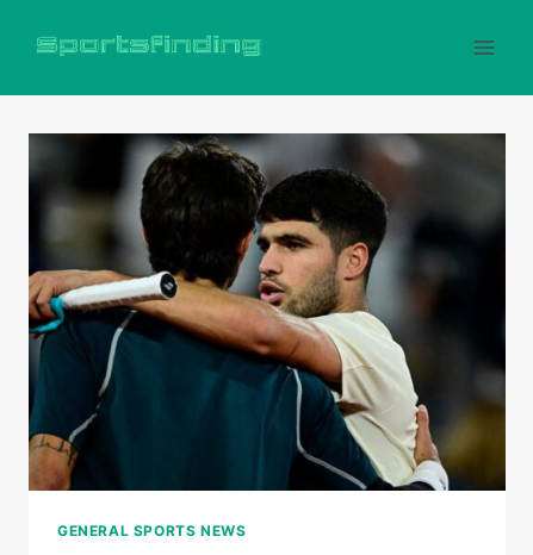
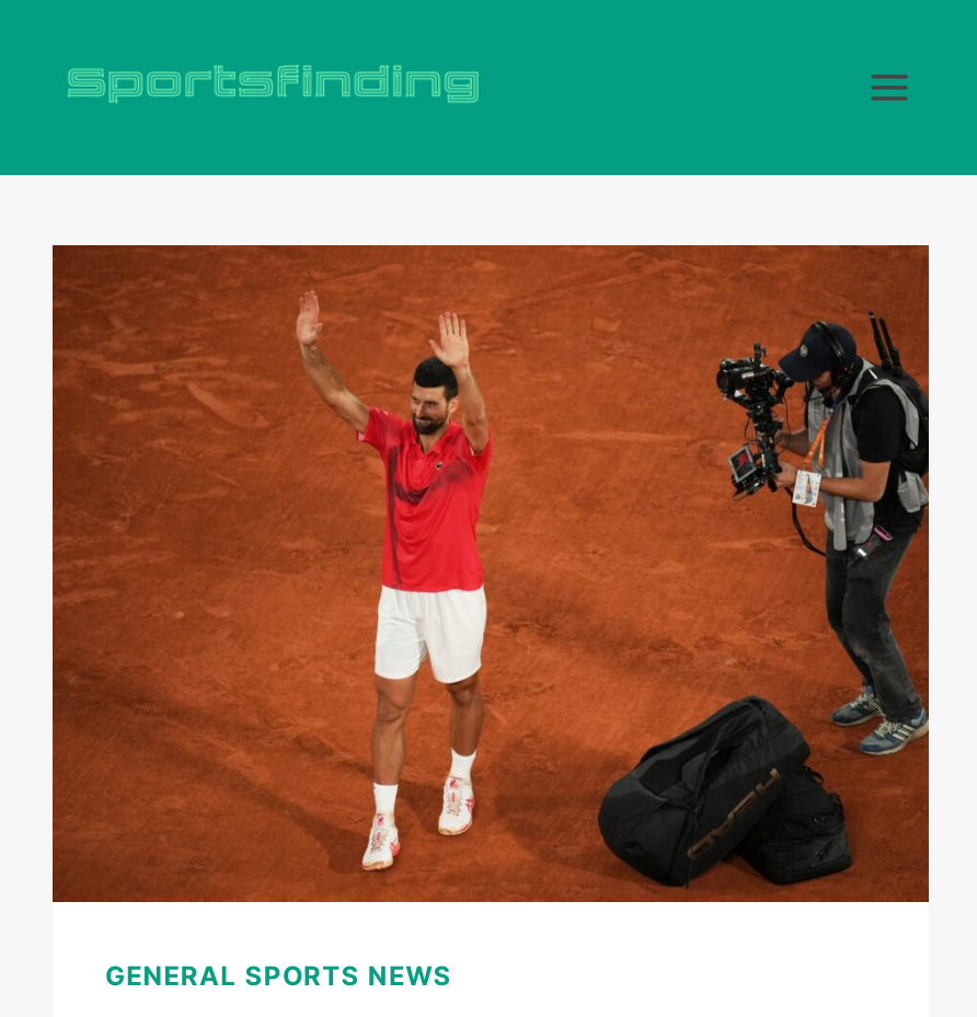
[27,132,507,492] [image] -> [50,243,931,904] [image]

